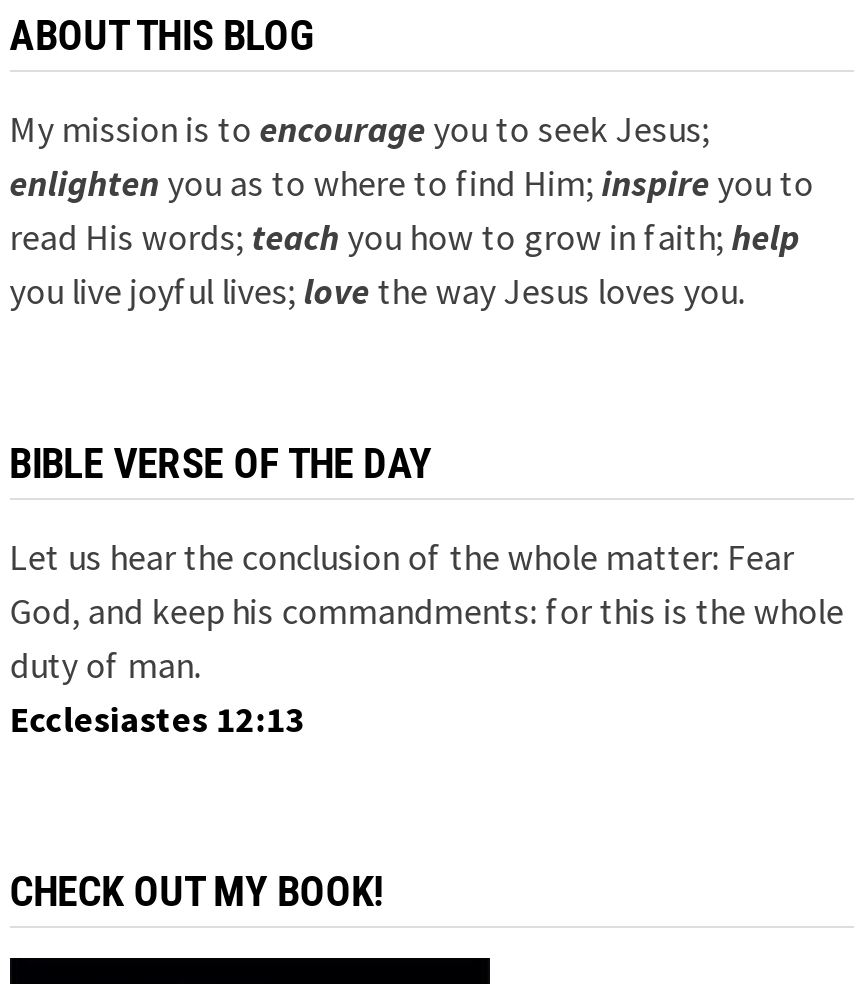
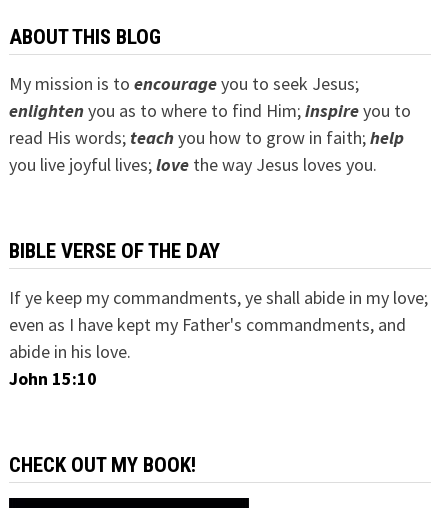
[10,535,844,743] Let us hear the conclusion of the whole matter: Fear | God, and keep his commandments: for this is the whole | duty of man. | Ecclesiastes 12:13 -> [9,286,428,390] If ye keep my commandments, ye shall abide in my love; | even as I have kept my Father's commandments, and | abide in his love. | John 15:10

